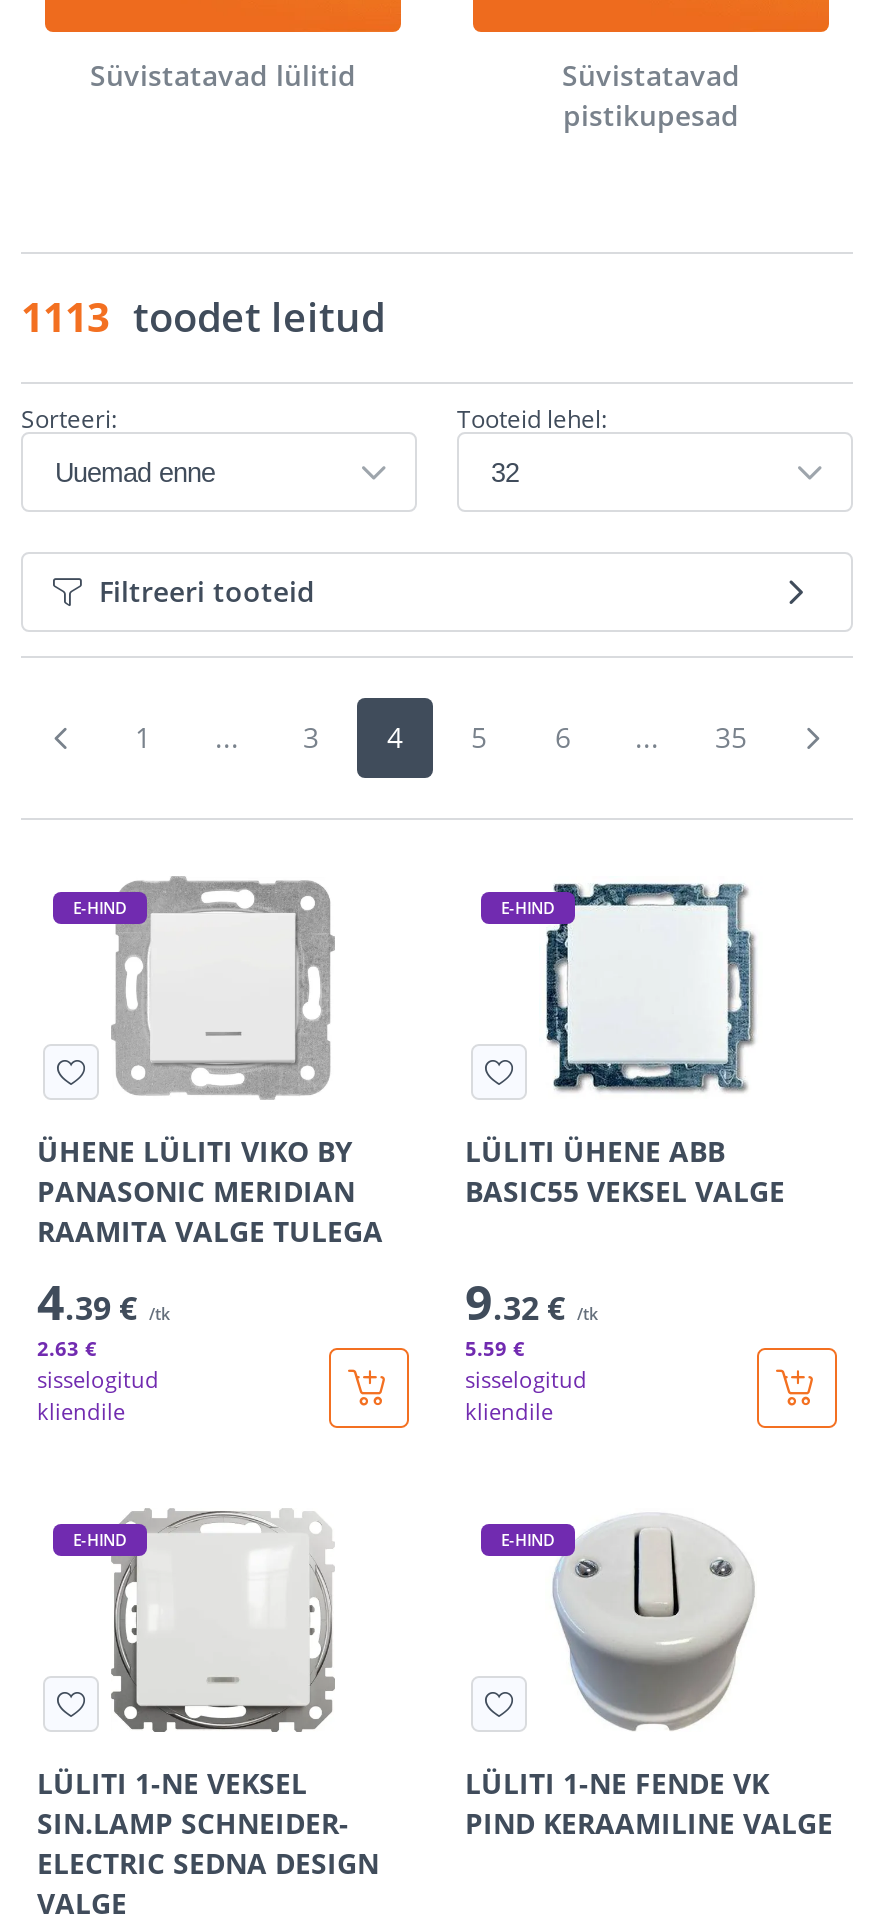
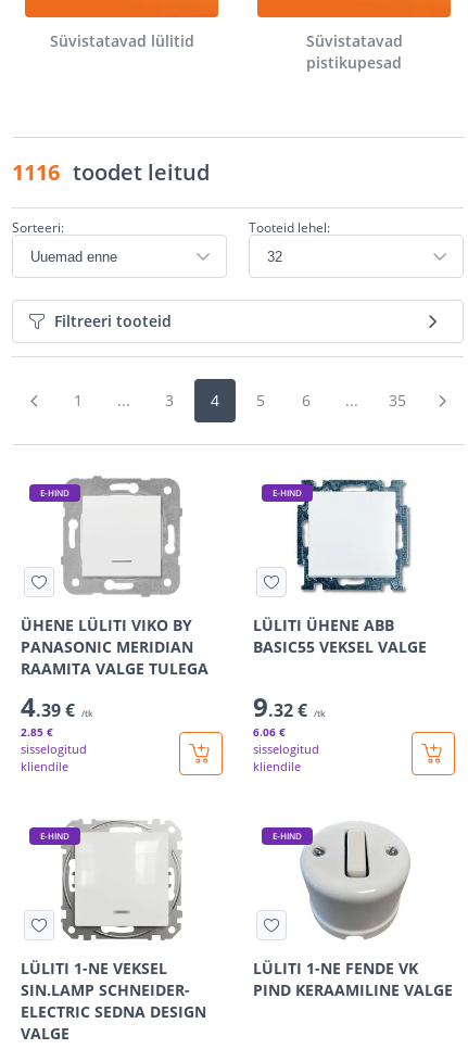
[21,290,385,344] 1113 toodet leitud -> [12,157,210,187] 1116 toodet leitud
[37,1334,97,1362] 2.63 € -> [21,724,53,740] 2.85 €
[465,1334,525,1362] 5.59 € -> [253,724,286,740] 6.06 €

